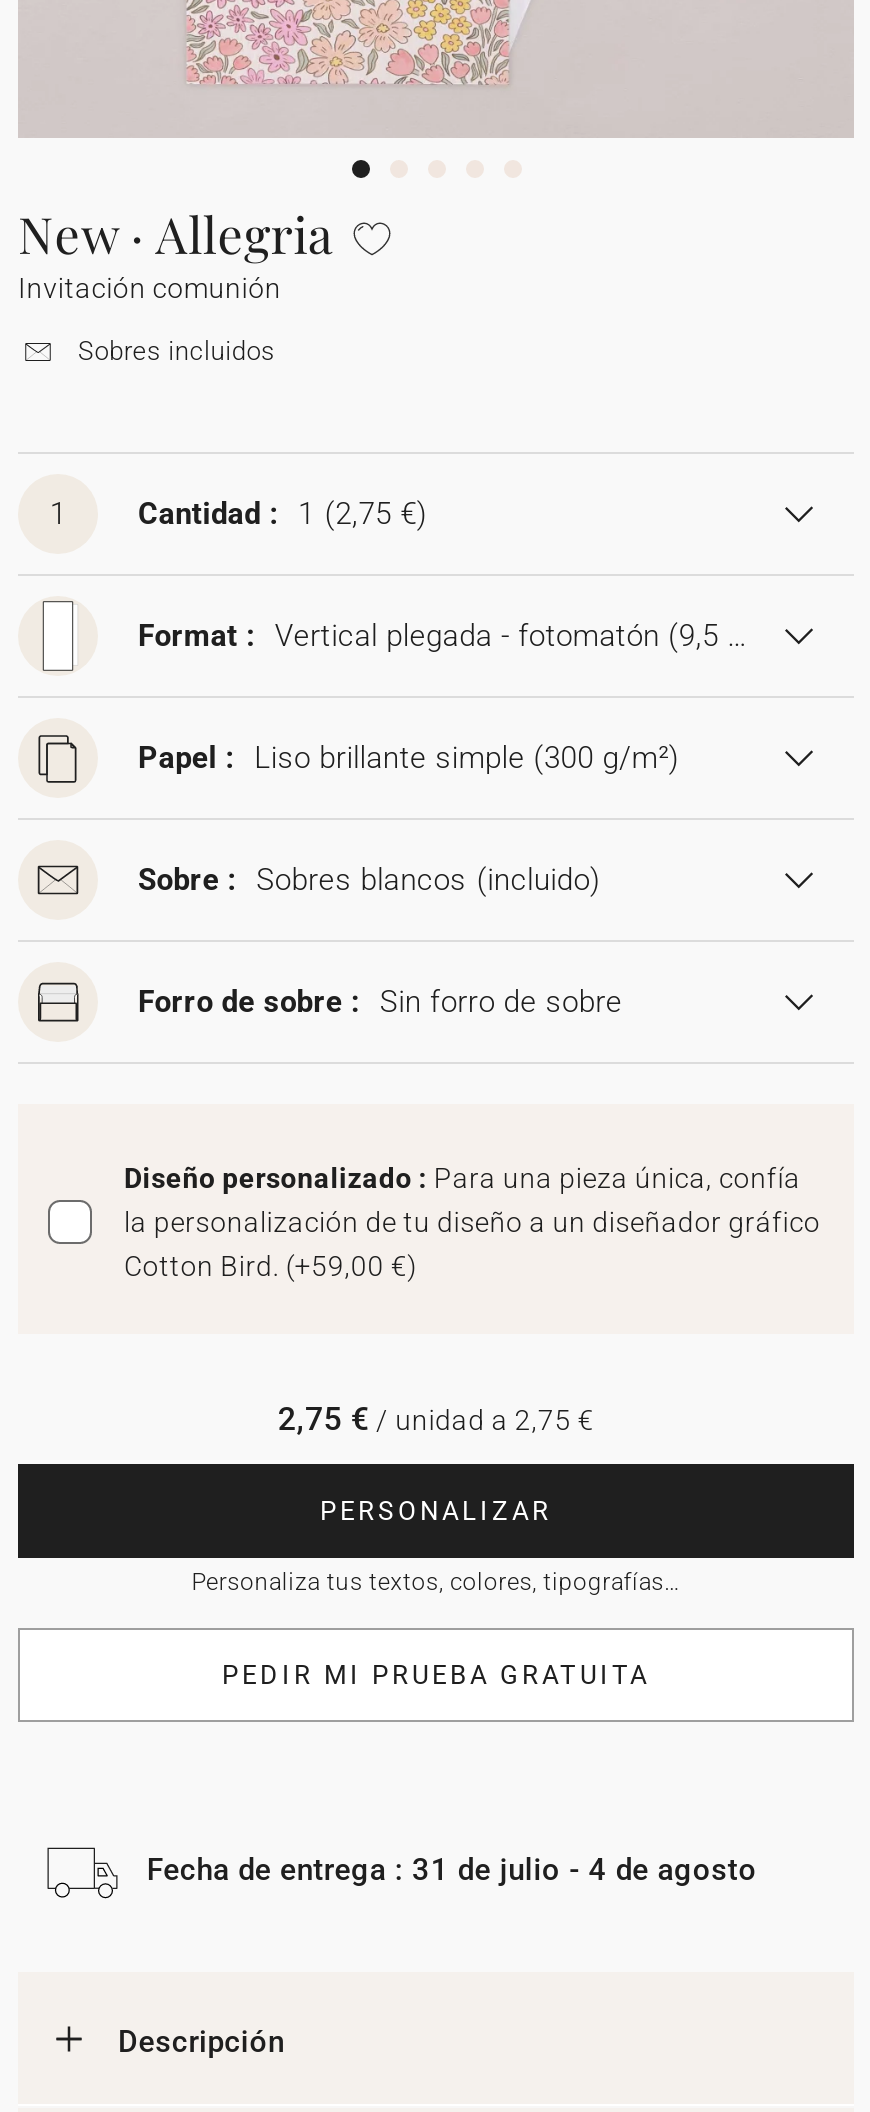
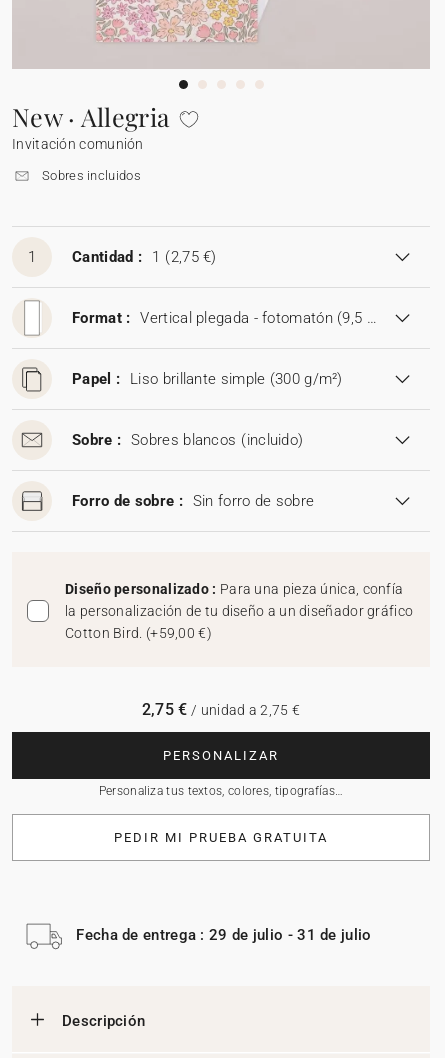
[147,1852,757,1888] Fecha de entrega : 31 de julio - 4 de agosto -> [76,926,371,944] Fecha de entrega : 29 de julio - 31 de julio

